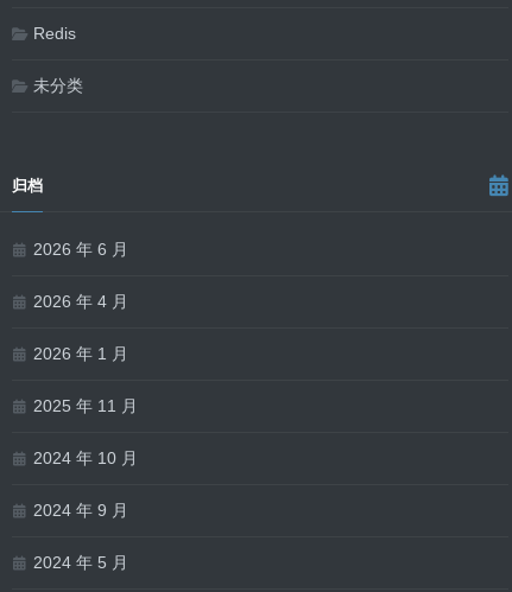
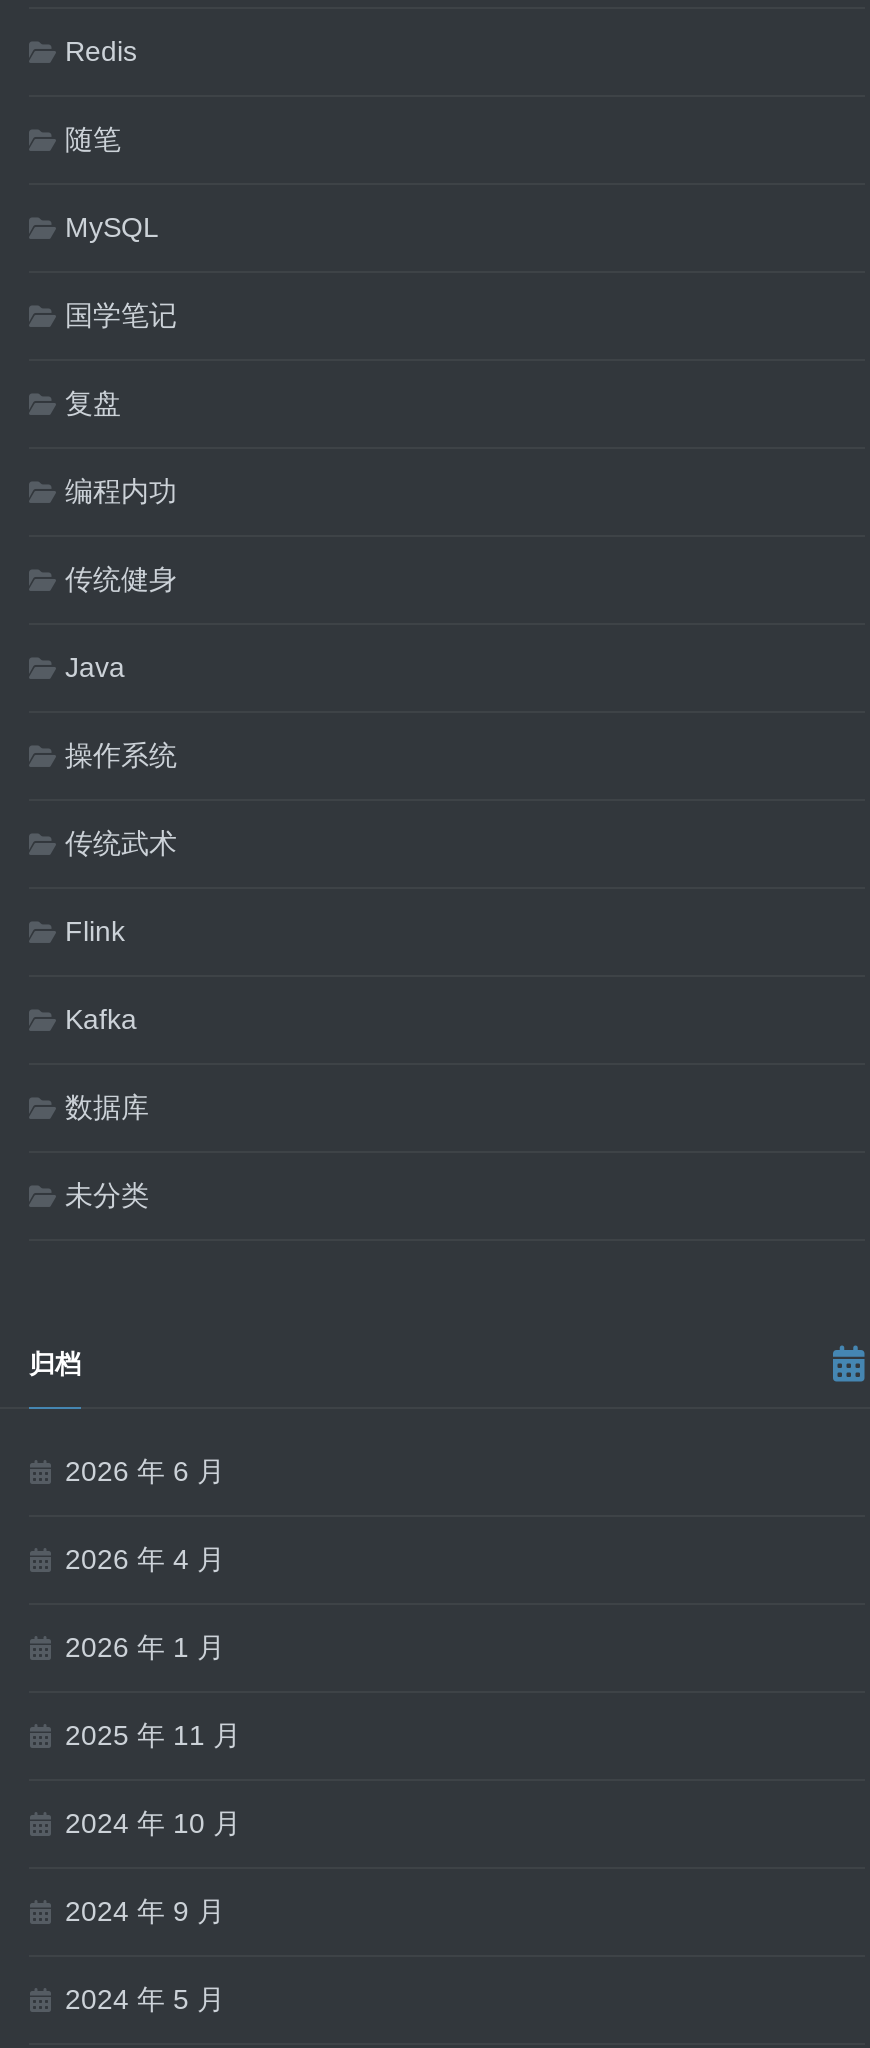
none -> [65,123,177,1123] 随笔 | MySQL | 国学笔记 | 复盘 | 编程内功 | 传统健身 | Java | 操作系统 | 传统武术 | Flink | Kafka | 数据库

